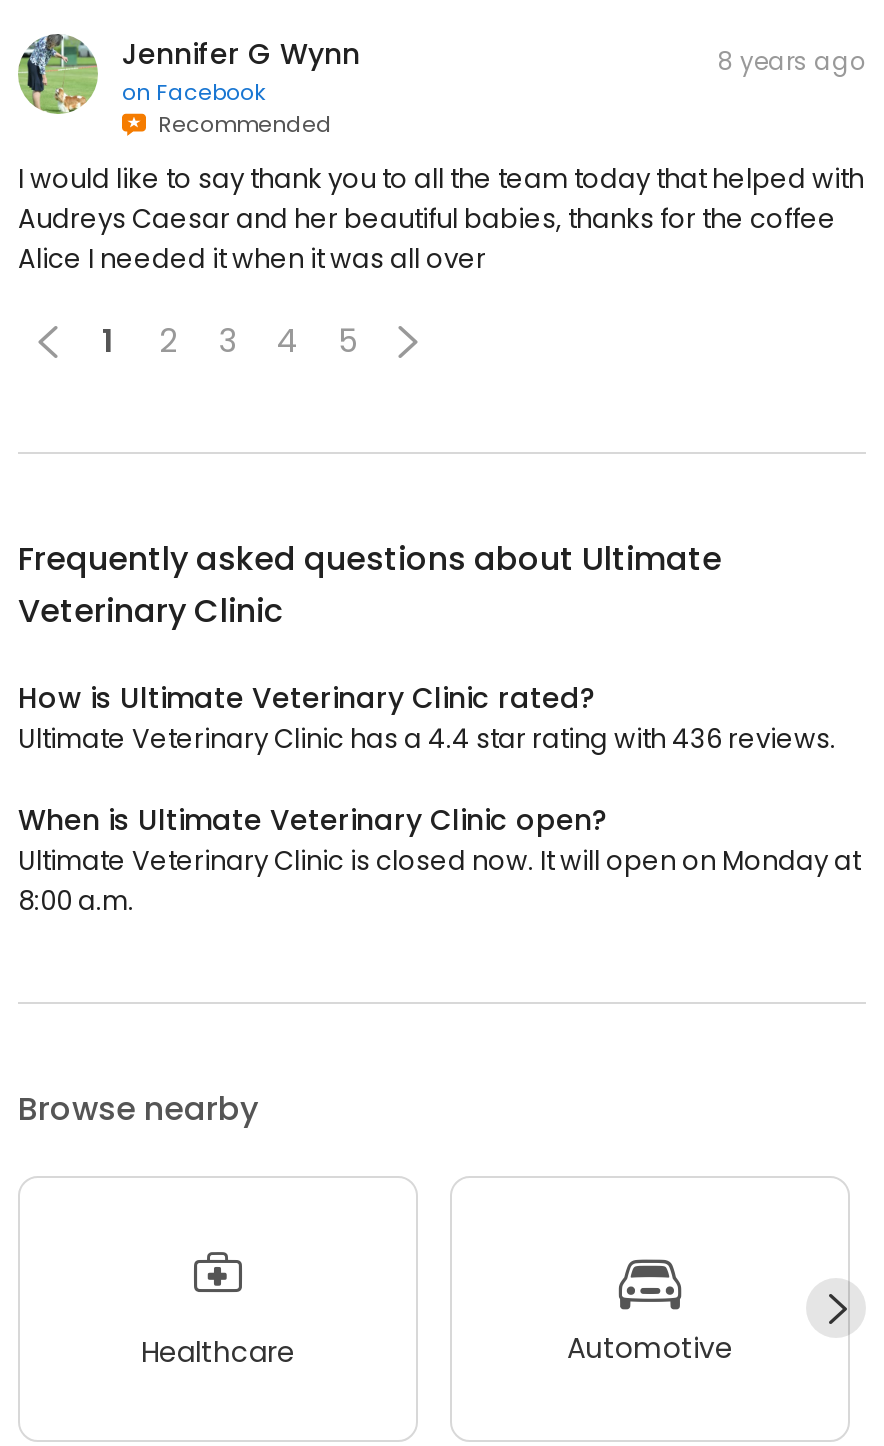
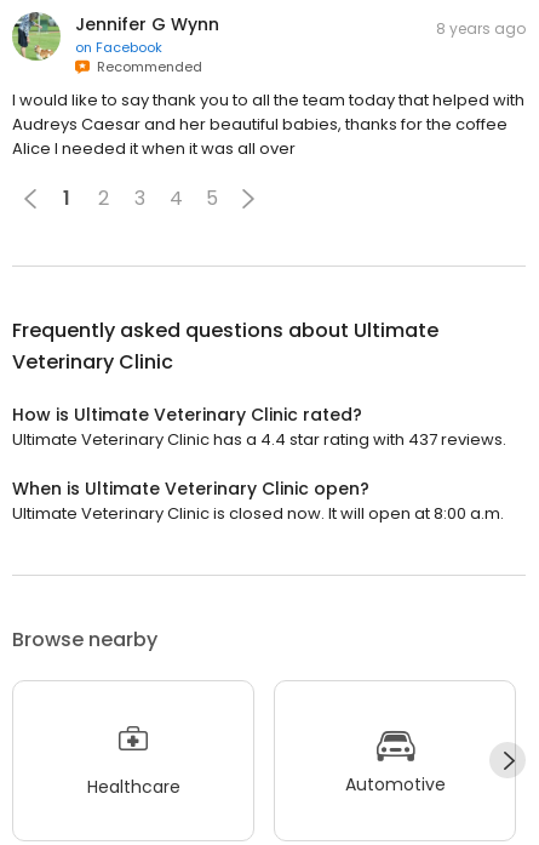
[18,719,836,757] Ultimate Veterinary Clinic has a 4.4 star rating with 436 reviews. -> [12,428,506,451] Ultimate Veterinary Clinic has a 4.4 star rating with 437 reviews.
[18,841,860,919] Ultimate Veterinary Clinic is closed now. It will open on Monday at | 8:00 a.m. -> [12,502,504,525] Ultimate Veterinary Clinic is closed now. It will open at 8:00 a.m.

